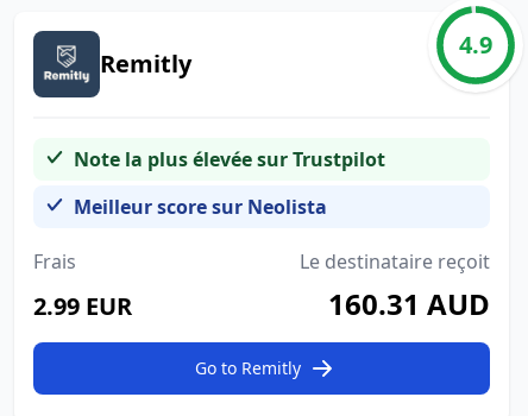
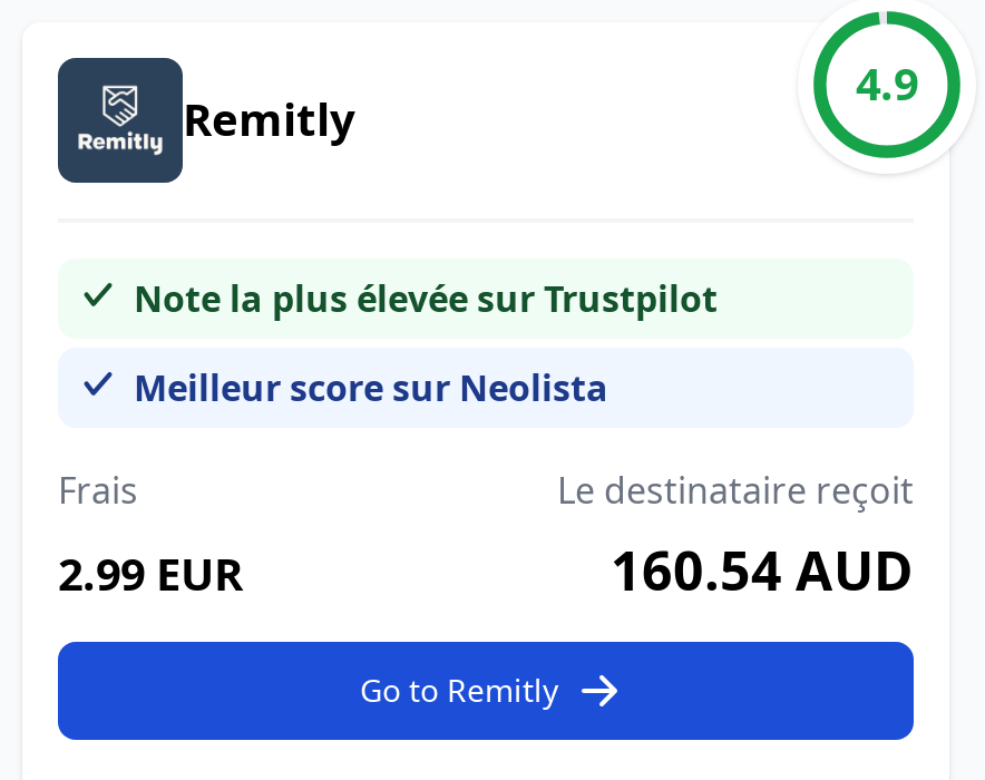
[328,284,490,323] 160.31 AUD -> [611,533,914,606] 160.54 AUD

